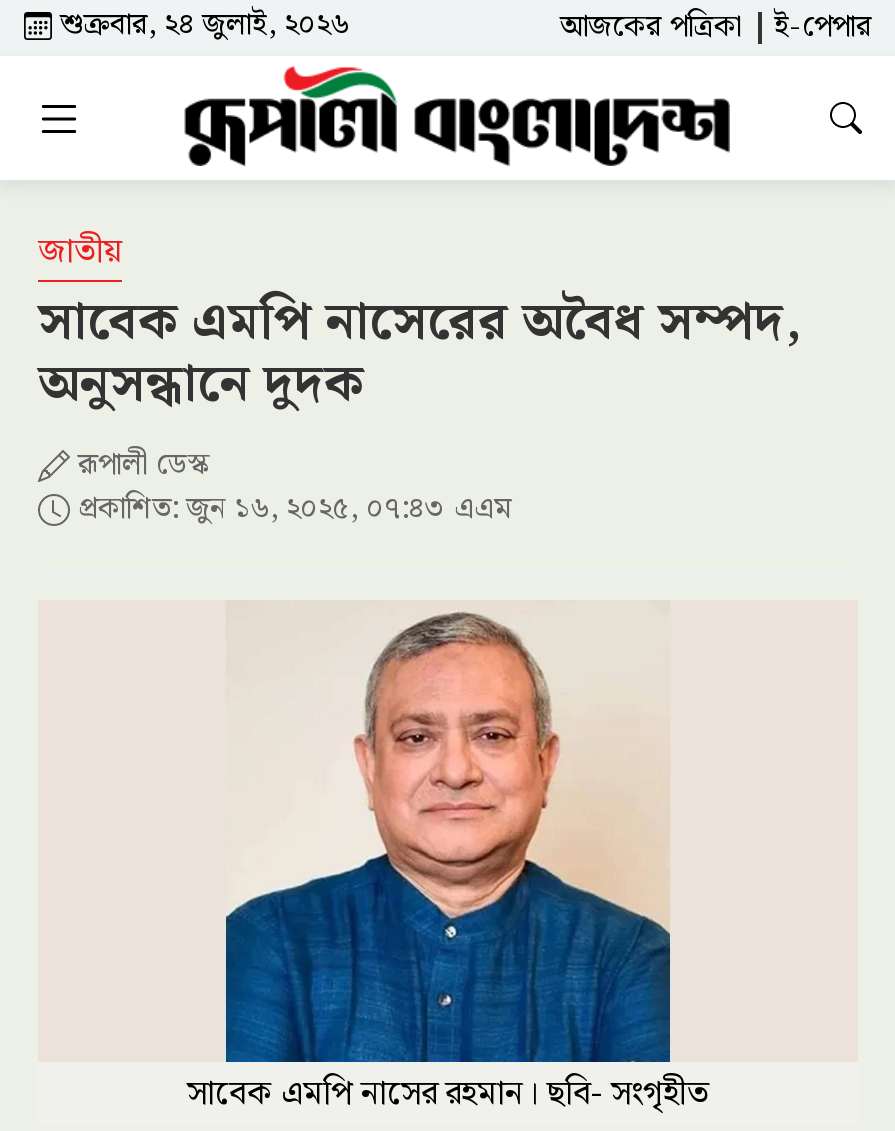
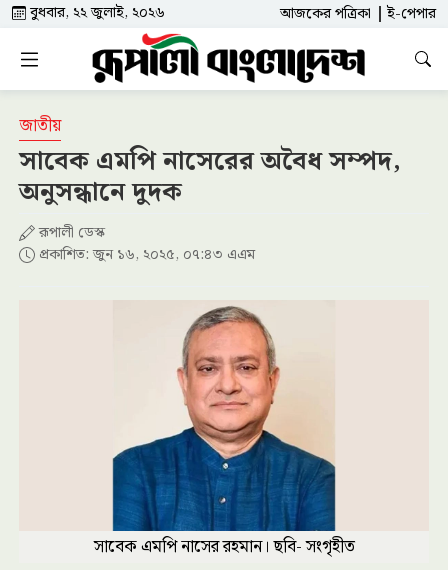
[52,2,350,50] শুক্রবার, ২৪ জুলাই, ২০২৬ -> [26,1,165,25] বুধবার, ২২ জুলাই, ২০২৬

